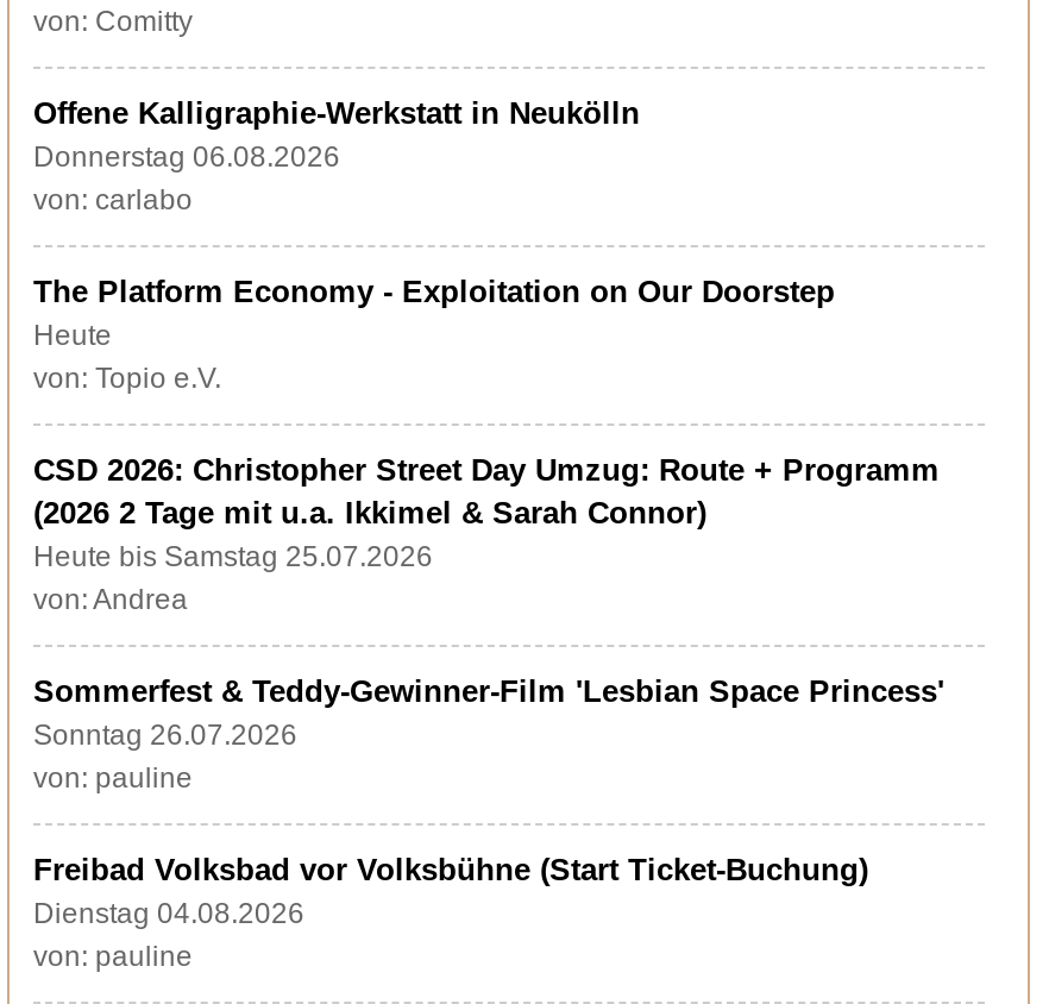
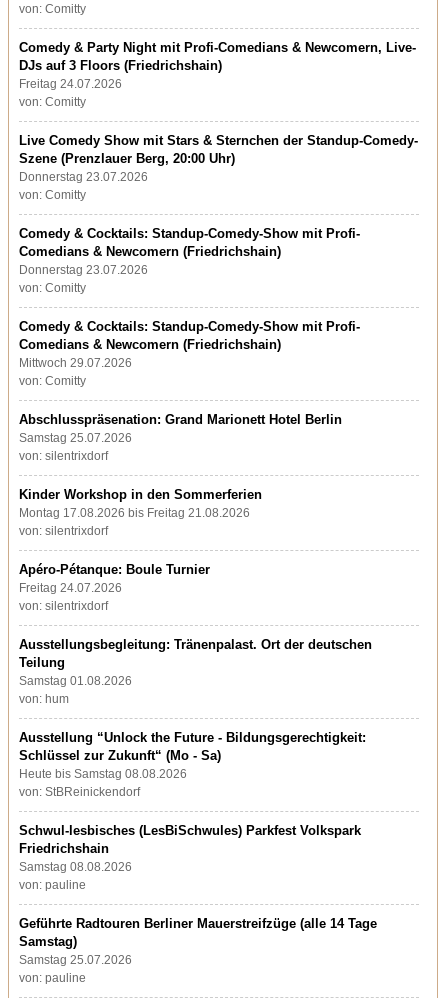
[33,95,944,752] Offene Kalligraphie-Werkstatt in Neukölln | Donnerstag 06.08.2026 | von: carlabo | The Platform Economy - Exploitation on Our Doorstep | Heute | von: Topio e.V. | CSD 2026: Christopher Street Day Umzug: Route + Programm | (2026 2 Tage mit u.a. Ikkimel & Sarah Connor) | Heute bis Samstag 25.07.2026 | von: Andrea | Sommerfest & Teddy-Gewinner-Film 'Lesbian Space Princess' | Sonntag 26.07.2026 -> [19,40,418,874] Comedy & Party Night mit Profi-Comedians & Newcomern, Live- | DJs auf 3 Floors (Friedrichshain) | Freitag 24.07.2026 | von: Comitty | Live Comedy Show mit Stars & Sternchen der Standup-Comedy- | Szene (Prenzlauer Berg, 20:00 Uhr) | Donnerstag 23.07.2026 | von: Comitty | Comedy & Cocktails: Standup-Comedy-Show mit Profi- | Comedians & Newcomern (Friedrichshain) | Donnerstag 23.07.2026 | von: Comitty | Comedy & Cocktails: Standup-Comedy-Show mit Profi- | Comedians & Newcomern (Friedrichshain) | Mittwoch 29.07.2026 | von: Comitty | Abschlusspräsenation: Grand Marionett Hotel Berlin | Samstag 25.07.2026 | von: silentrixdorf | Kinder Workshop in den Sommerferien | Montag 17.08.2026 bis Freitag 21.08.2026 | von: silentrixdorf | Apéro-Pétanque: Boule Turnier | Freitag 24.07.2026 | von: silentrixdorf | Ausstellungsbegleitung: Tränenpalast. Ort der deutschen | Teilung | Samstag 01.08.2026 | von: hum | Ausstellung “Unlock the Future - Bildungsgerechtigkeit: | Schlüssel zur Zukunft“ (Mo - Sa) | Heute bis Samstag 08.08.2026 | von: StBReinickendorf | Schwul-lesbisches (LesBiSchwules) Parkfest Volkspark | Friedrichshain | Samstag 08.08.2026
[33,852,868,930] Freibad Volksbad vor Volksbühne (Start Ticket-Buchung) | Dienstag 04.08.2026 -> [19,916,377,967] Geführte Radtouren Berliner Mauerstreifzüge (alle 14 Tage | Samstag) | Samstag 25.07.2026

